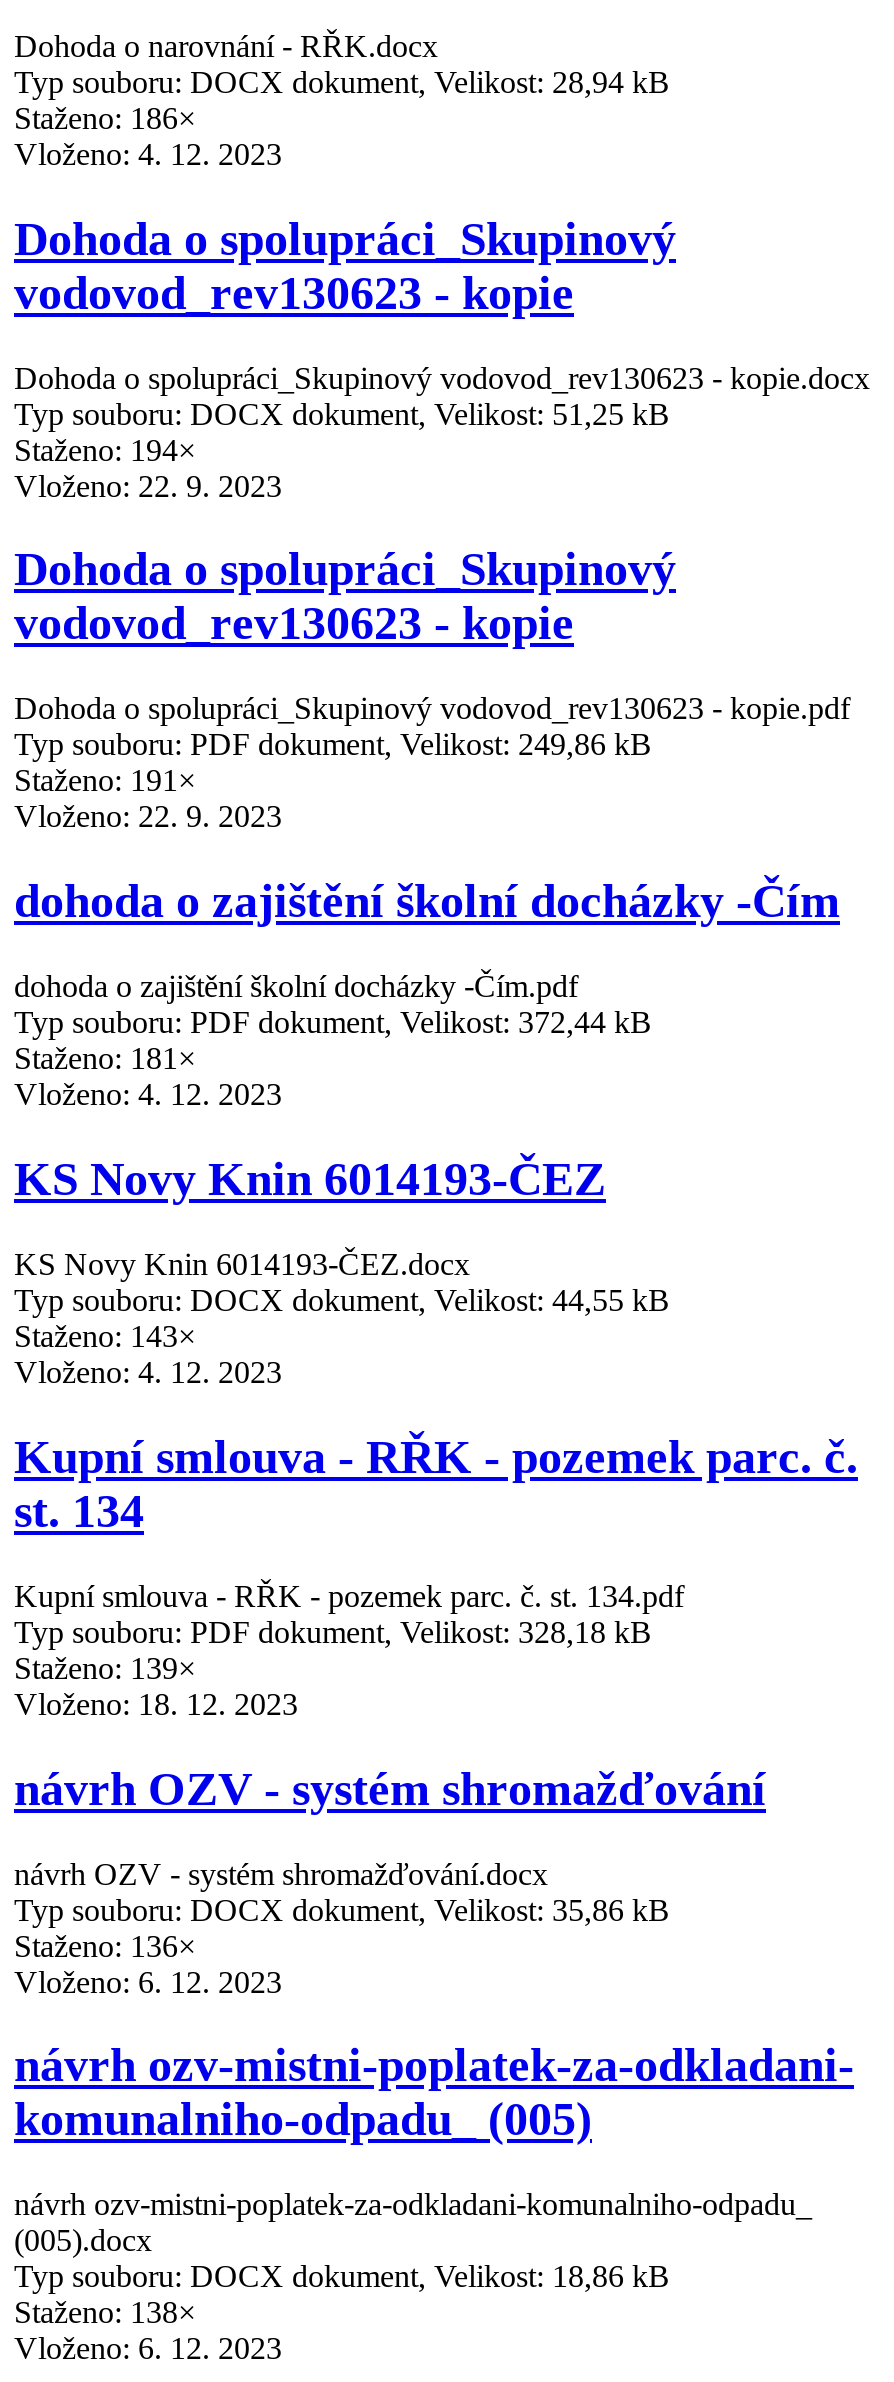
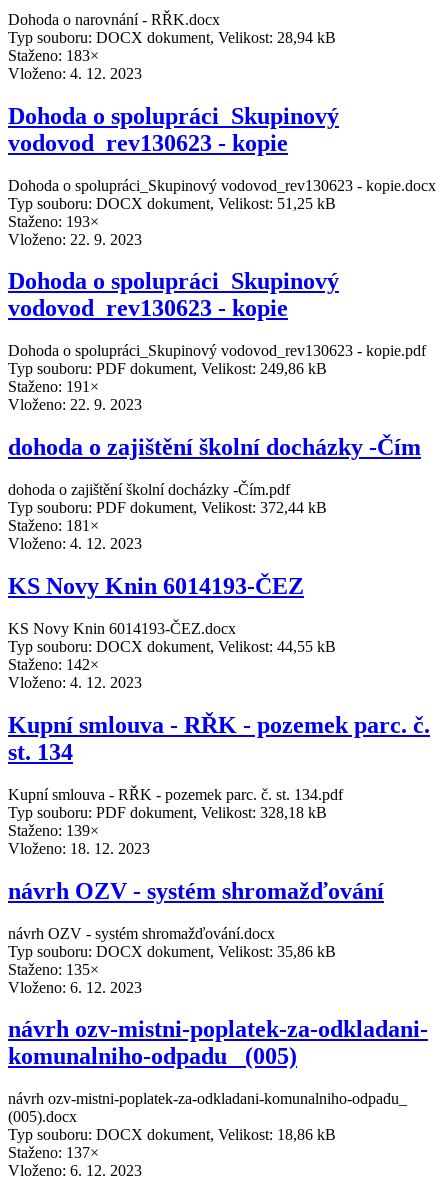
[14,100,196,134] Staženo: 186× -> [8,47,99,64] Staženo: 183×
[14,432,196,466] Staženo: 194× -> [8,212,99,229] Staženo: 193×
[14,1319,196,1353] Staženo: 143× -> [8,656,99,673] Staženo: 142×
[14,1928,196,1962] Staženo: 136× -> [8,961,99,978] Staženo: 135×
[14,2296,196,2330] Staženo: 138× -> [8,1144,99,1161] Staženo: 137×

